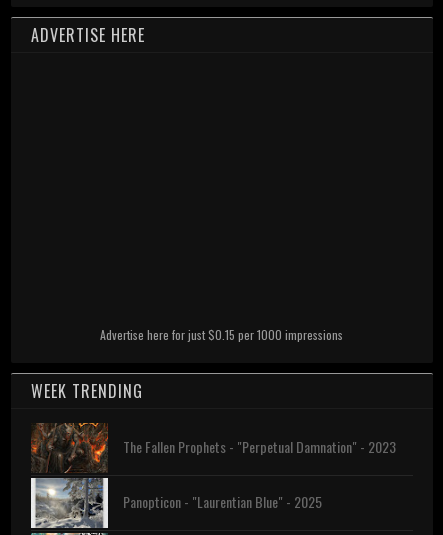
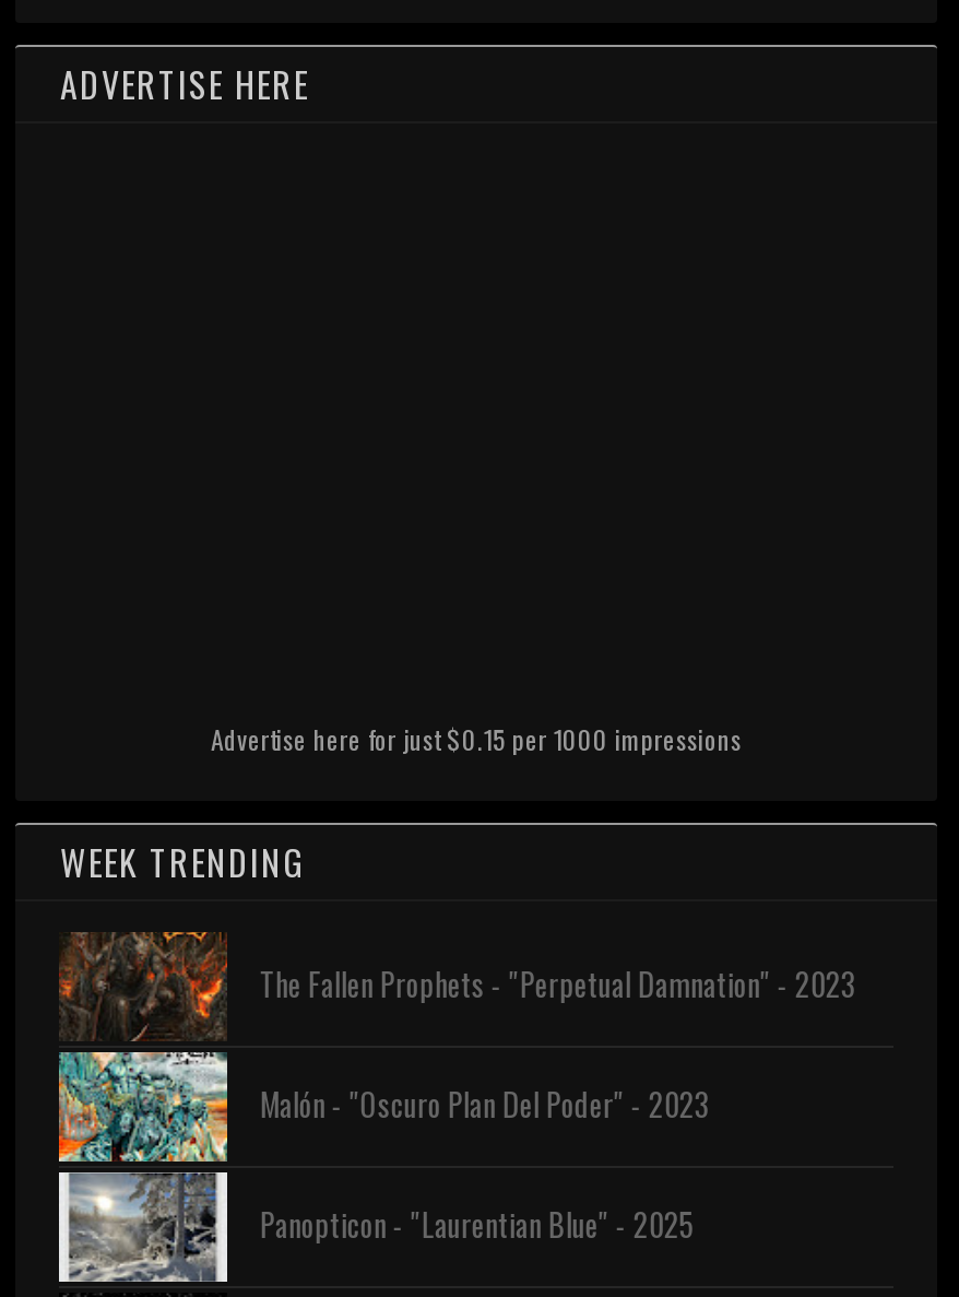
none -> [57,1050,710,1164] [image] | Malón - "Oscuro Plan Del Poder" - 2023

